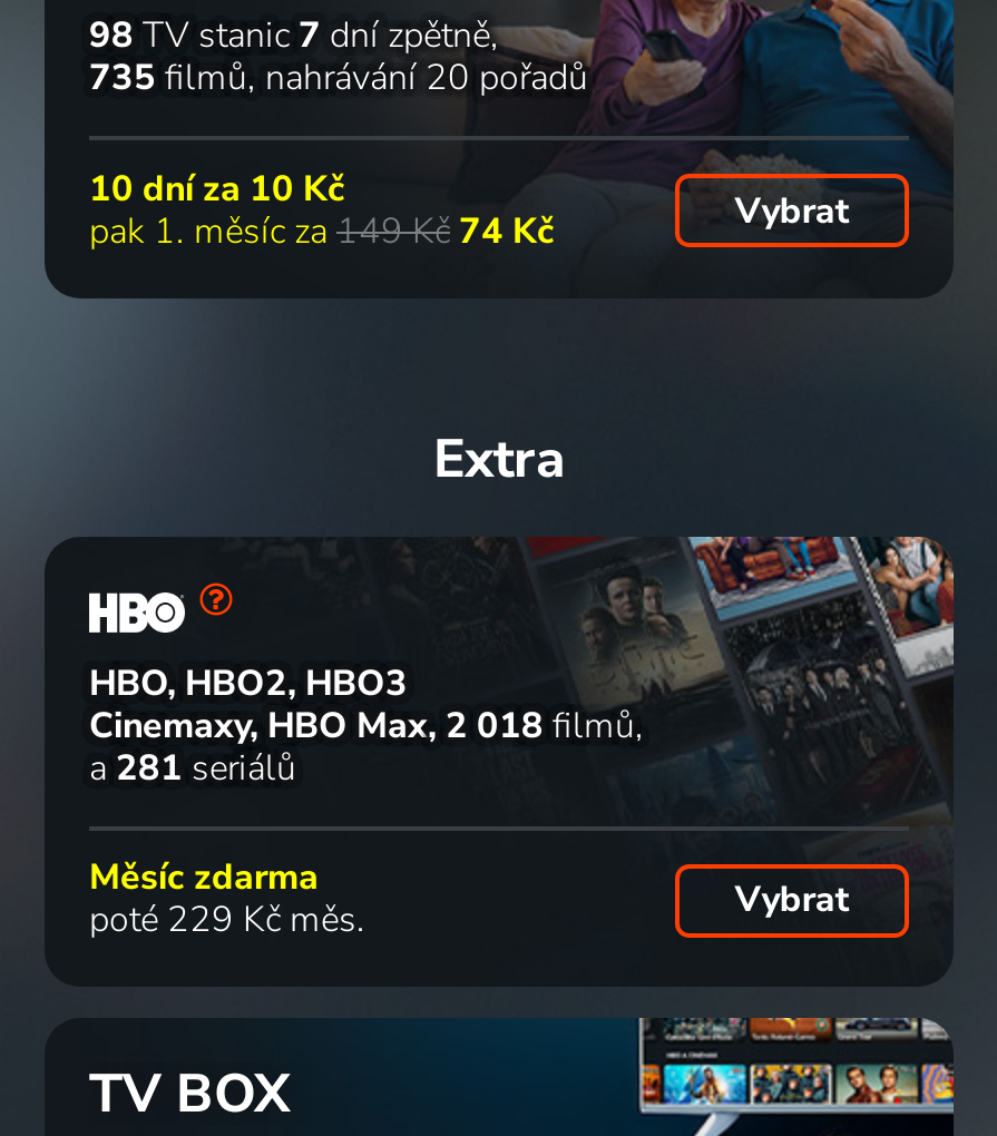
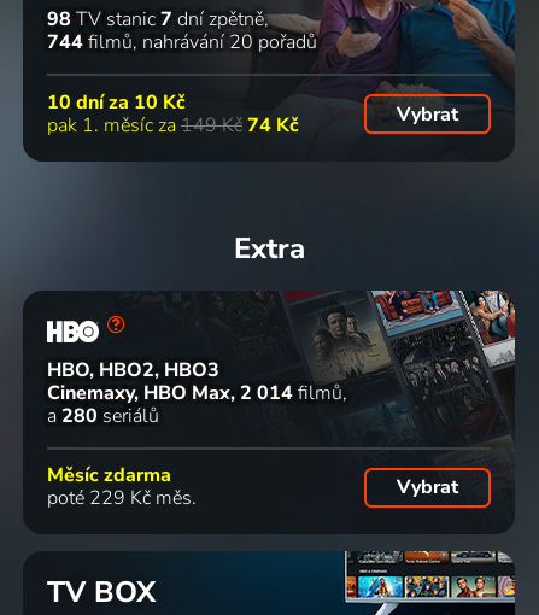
[89,55,588,104] 735 filmů nahrávání 20 pořadů -> [47,30,317,56] 744 filmů nahrávání 20 pořadů
[89,702,635,751] Cinemaxy, HBO Max 2 018 filmů -> [47,380,342,406] Cinemaxy, HBO Max 2 014 filmů
[89,744,296,793] a 281 seriálů -> [47,403,159,429] a 280 seriálů

